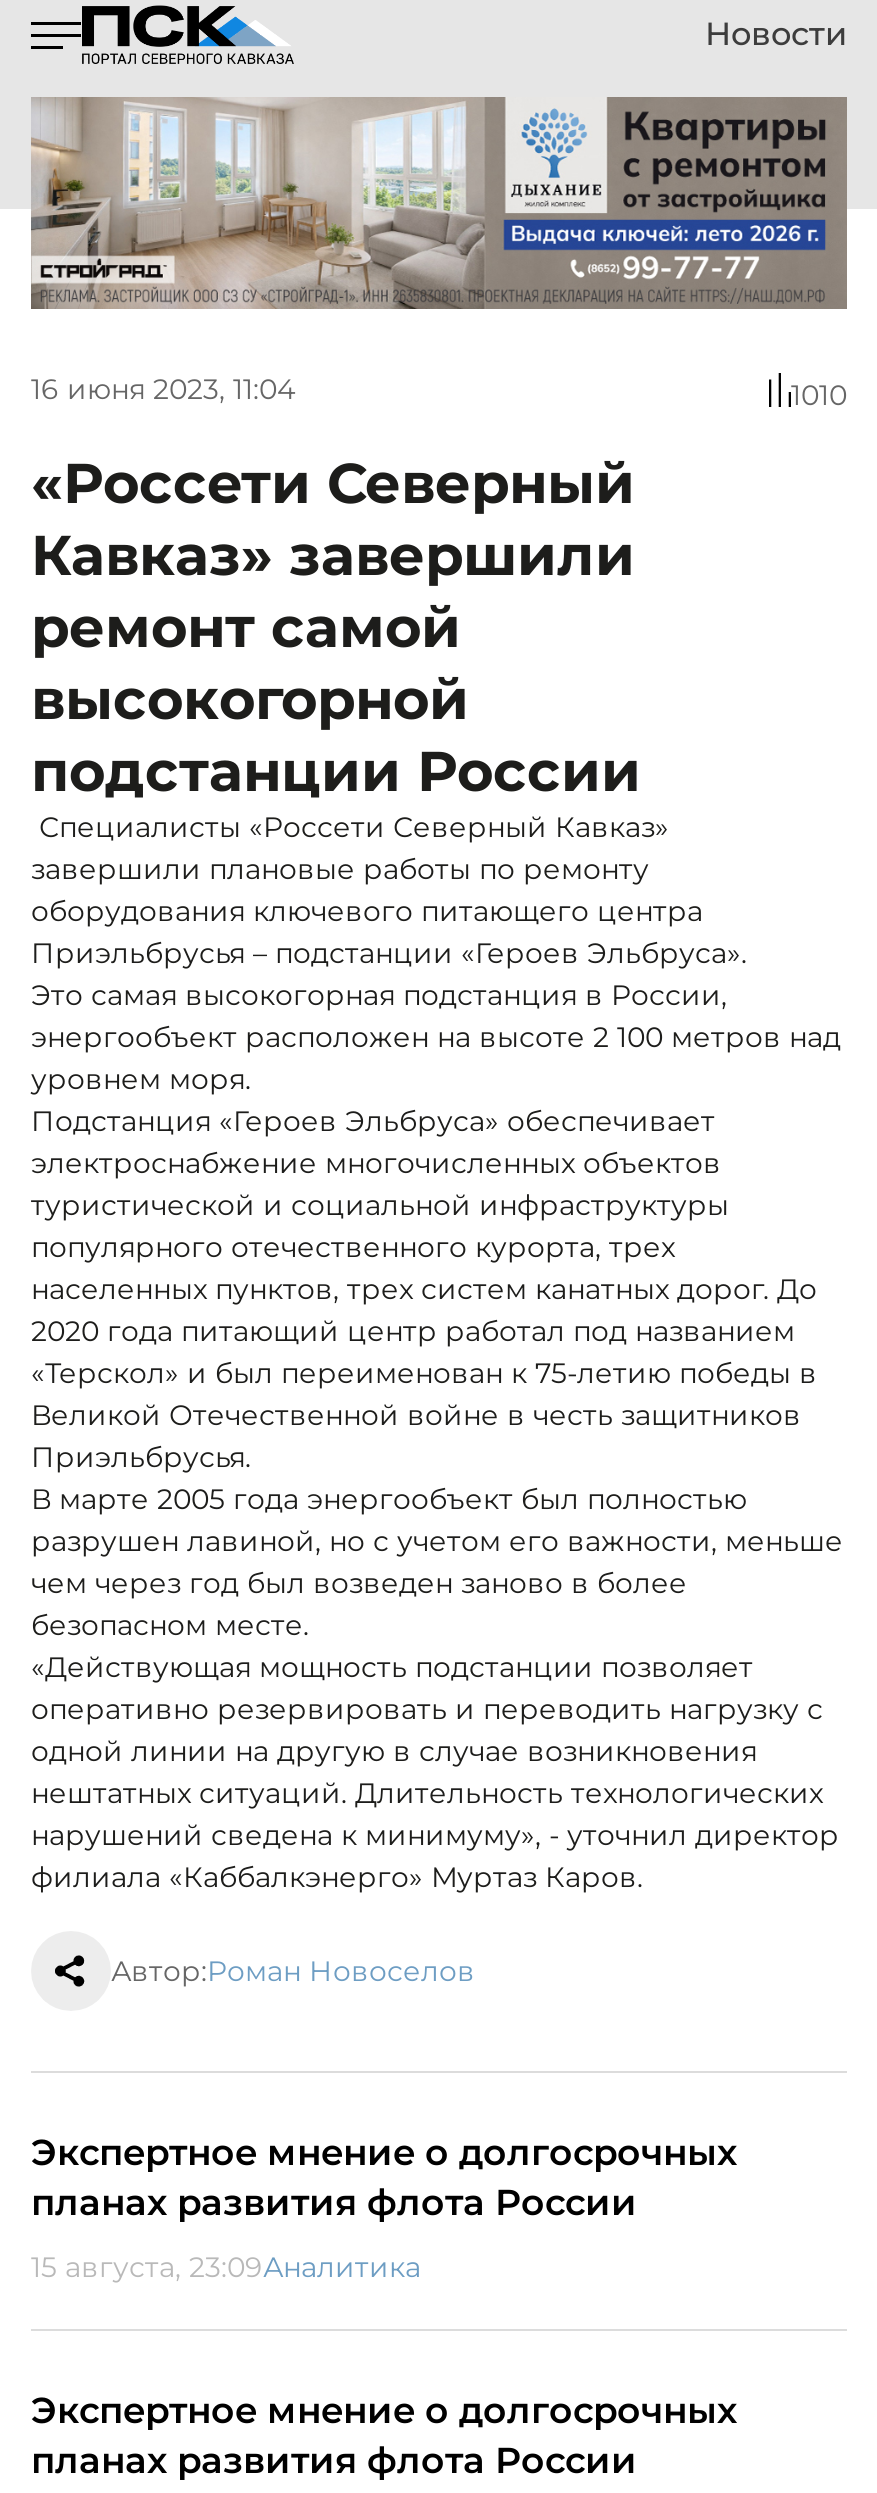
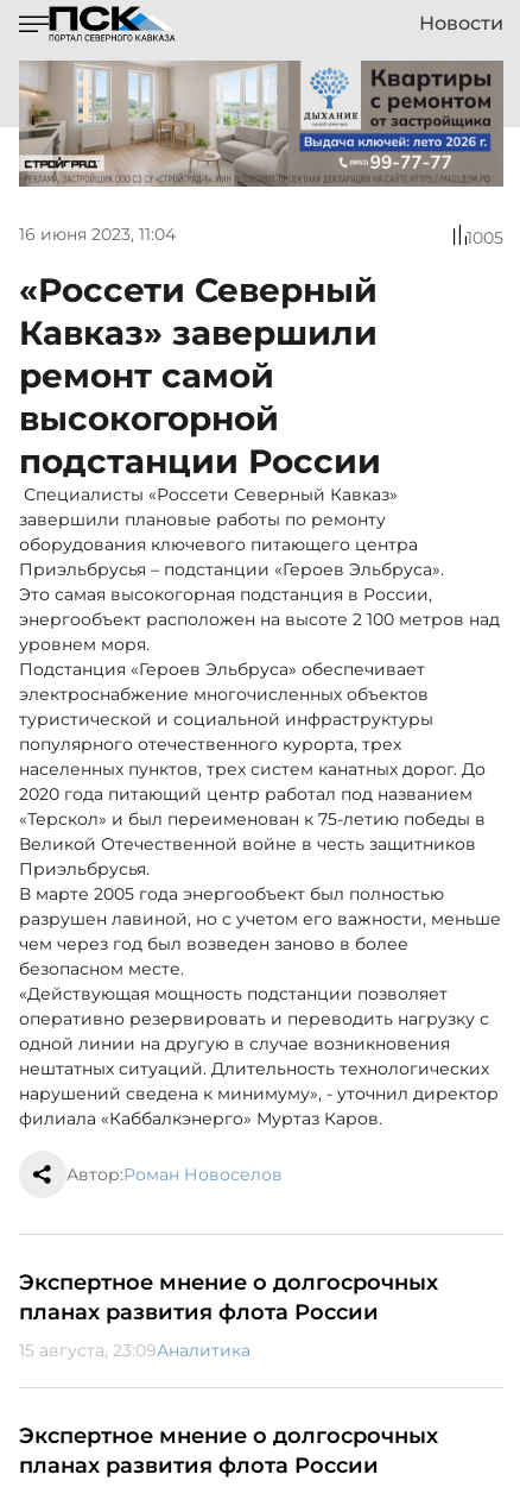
[791,376,847,412] 1010 -> [467,227,503,248] 1005

